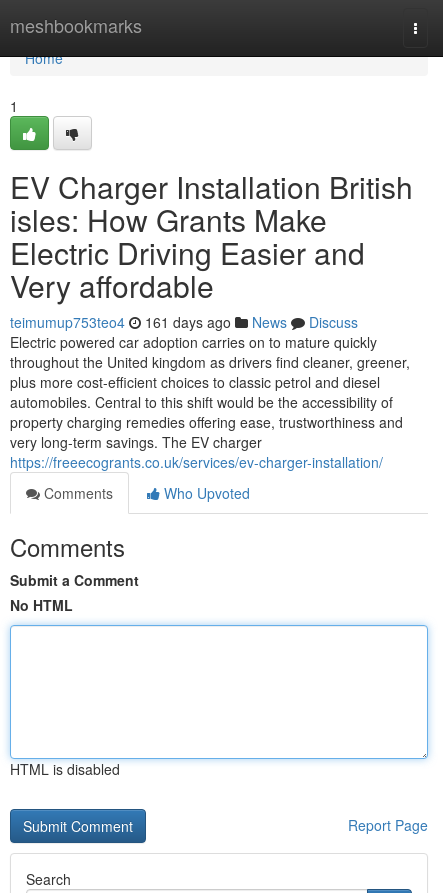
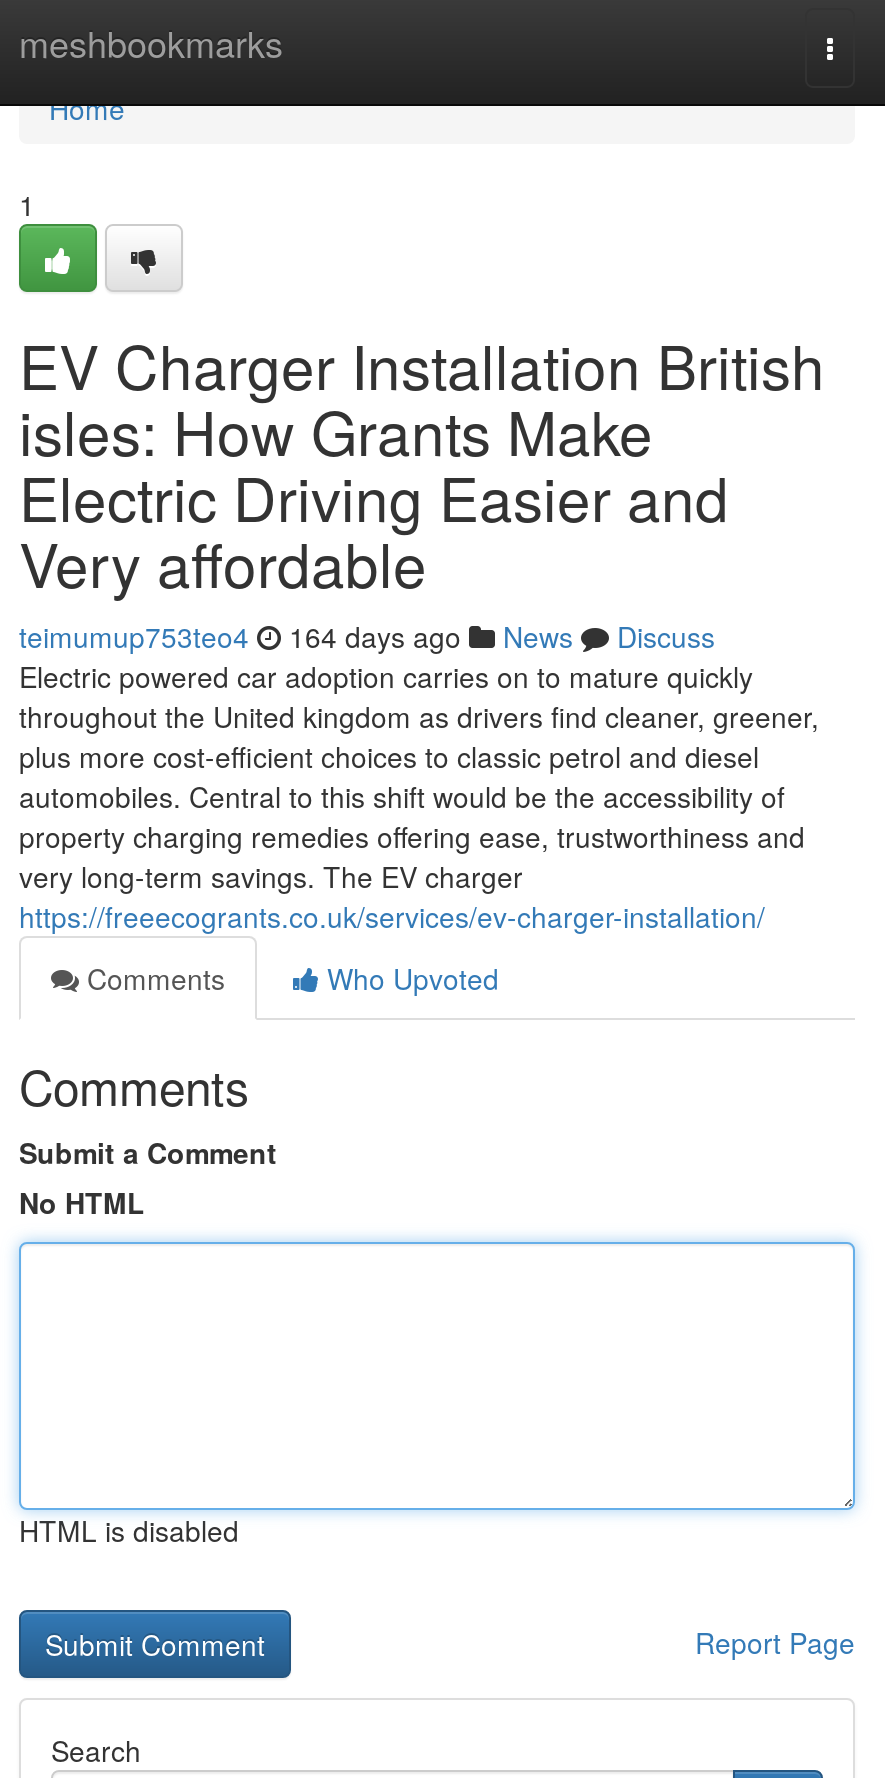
[10,312,358,332] teimumup753teo4 161 days ago News Discuss -> [19,616,715,656] teimumup753teo4 164 days ago News Discuss

